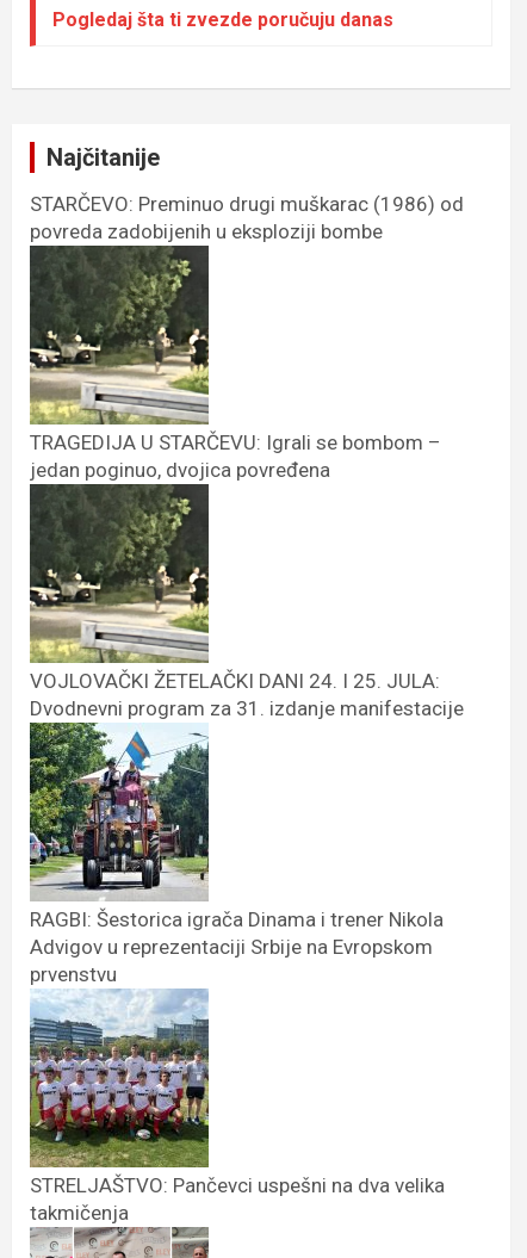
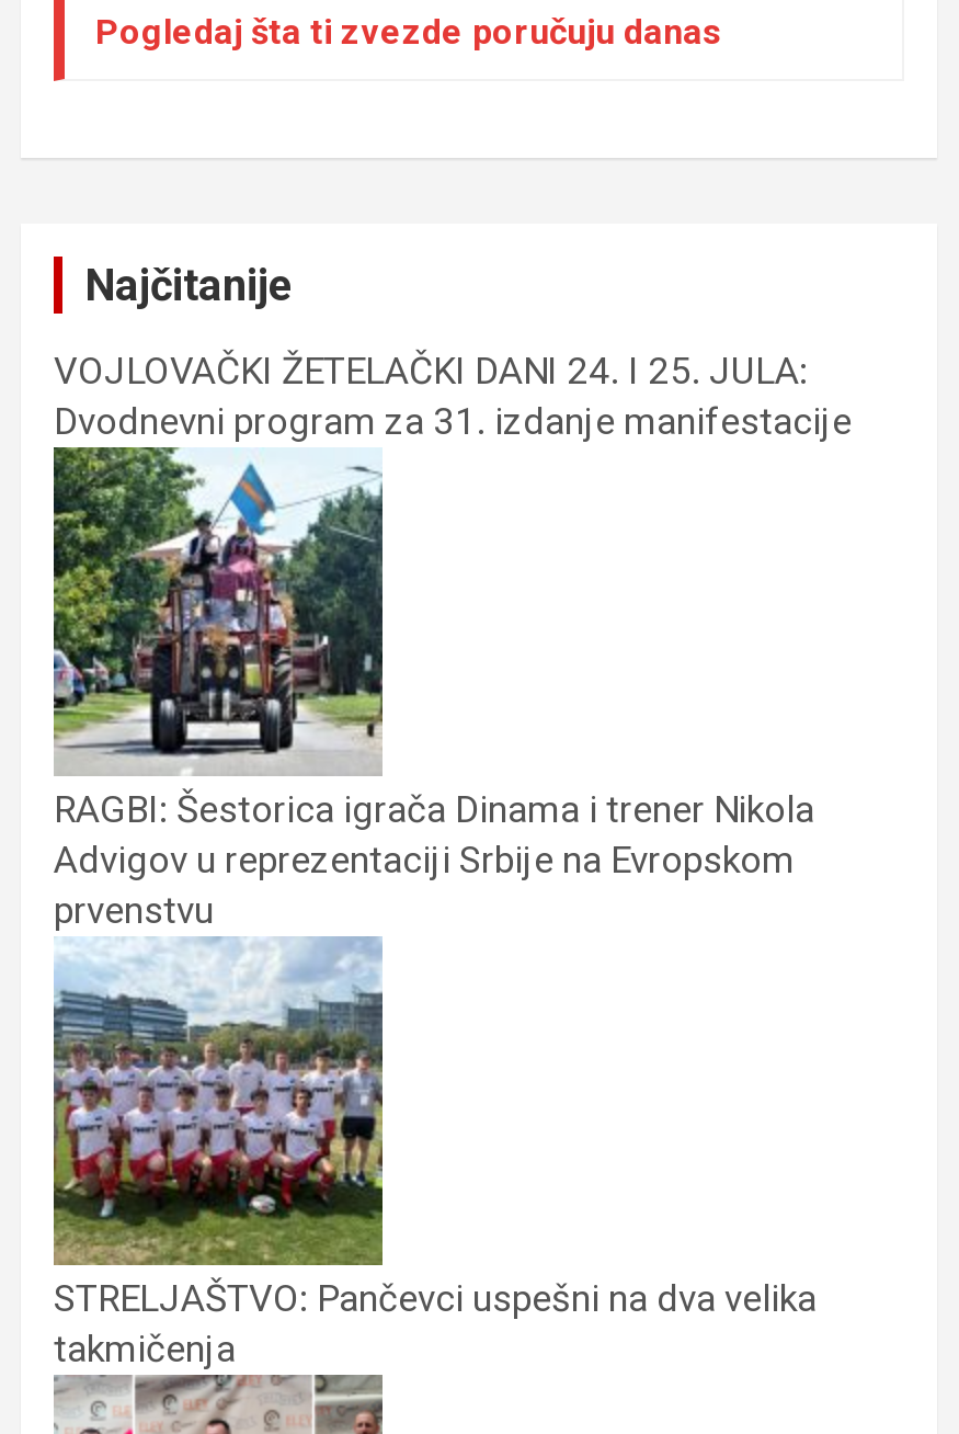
[30,192,464,243] STARČEVO: Preminuo drugi muškarac (1986) od | povreda zadobijenih u eksploziji bombe -> none
[29,252,441,481] [image] | TRAGEDIJA U STARČEVU: Igrali se bombom – | jedan poginuo, dvojica povređena -> none
[29,490,210,664] [image] -> none

